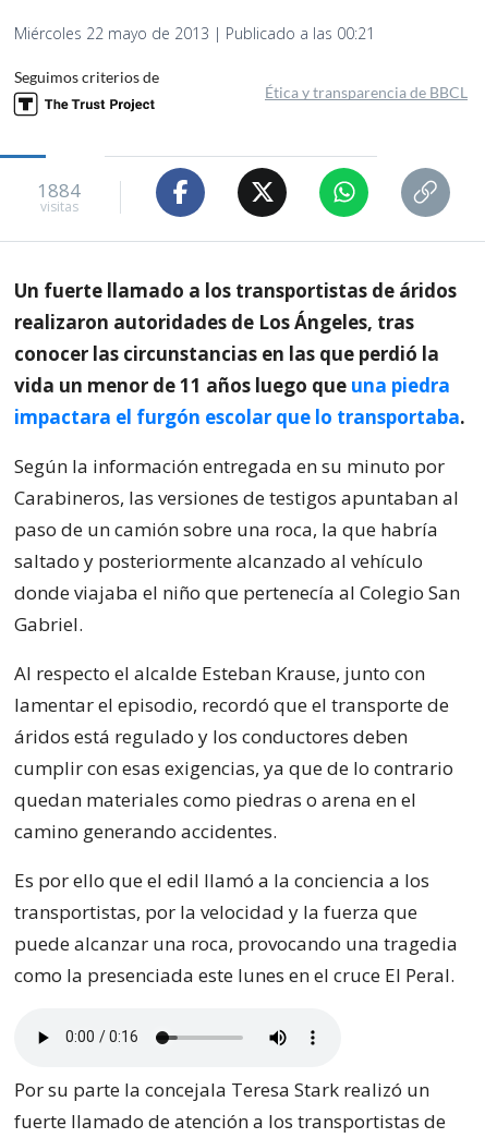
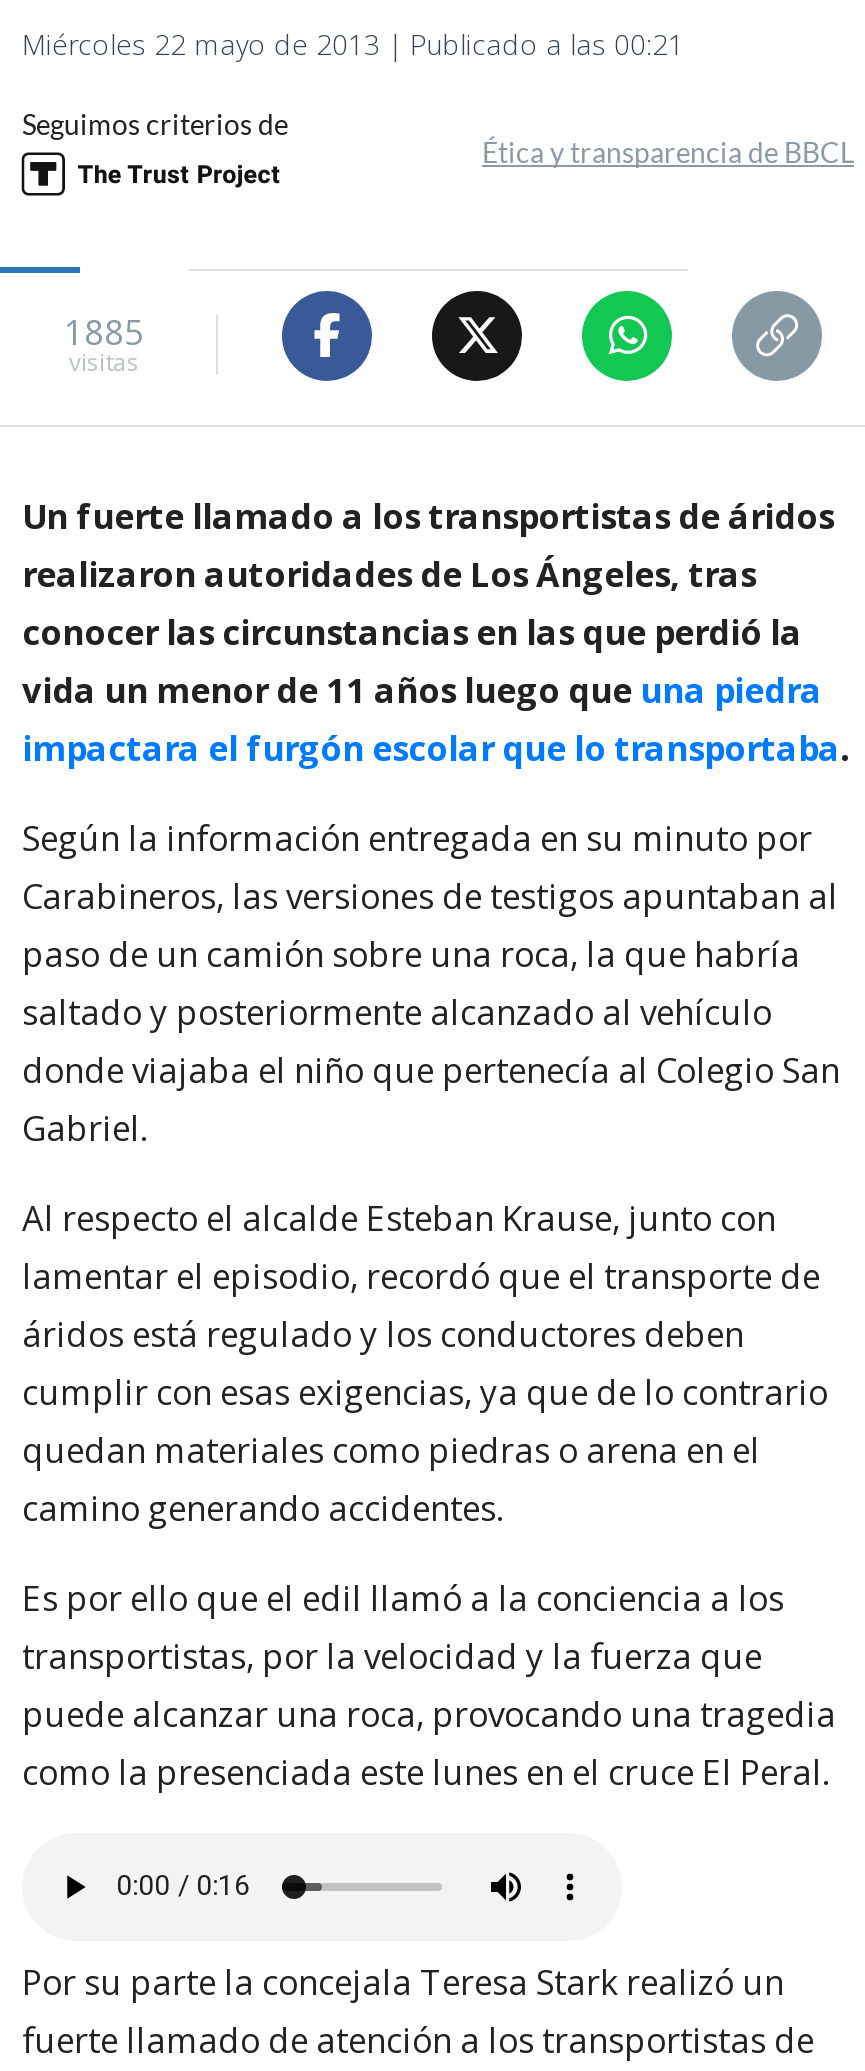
[37,178,81,203] 1884 -> [64,310,144,356] 1885

